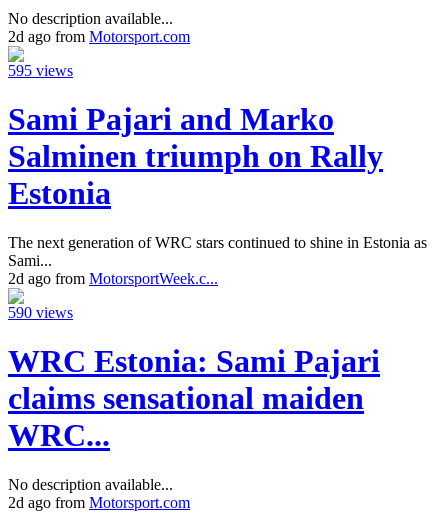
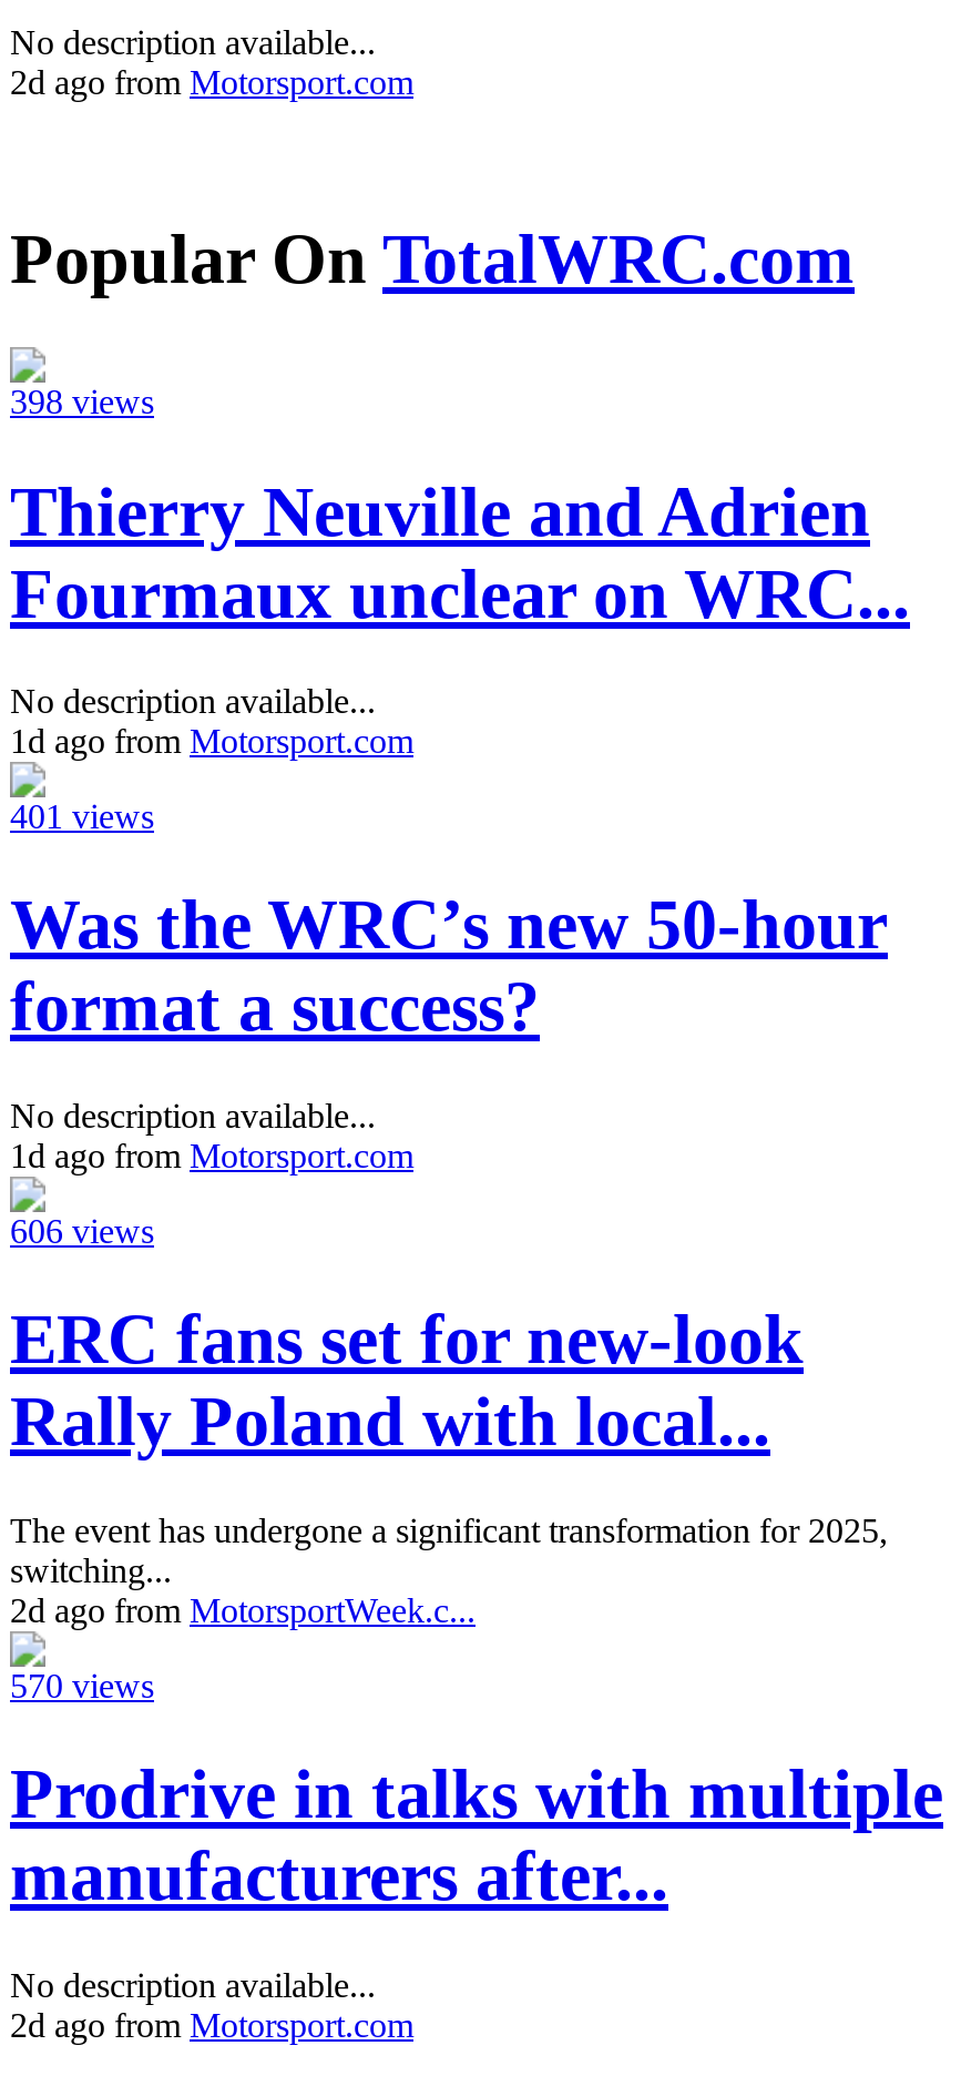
[8,62,427,269] 595 views | Sami Pajari and Marko | Salminen triumph on Rally | Estonia | The next generation of WRC stars continued to shine in Estonia as | Sami... -> [10,218,910,1589] Popular On TotalWRC.com | 398 views | Thierry Neuville and Adrien | Fourmaux unclear on WRC... | No description available... | 1d ago from Motorsport.com | 401 views | Was the WRC’s new 50-hour | format a success? | No description available... | 1d ago from Motorsport.com | 606 views | ERC fans set for new-look | Rally Poland with local... | The event has undergone a significant transformation for 2025, | switching...
moved [8,270,218,287] -> [10,1591,476,1629]: 2d ago from MotorsportWeek.c...
[8,304,73,321] 590 views -> [10,1666,154,1704] 570 views
[8,343,380,453] WRC Estonia: Sami Pajari | claims sensational maiden | WRC... -> [10,1754,943,1916] Prodrive in talks with multiple | manufacturers after...

